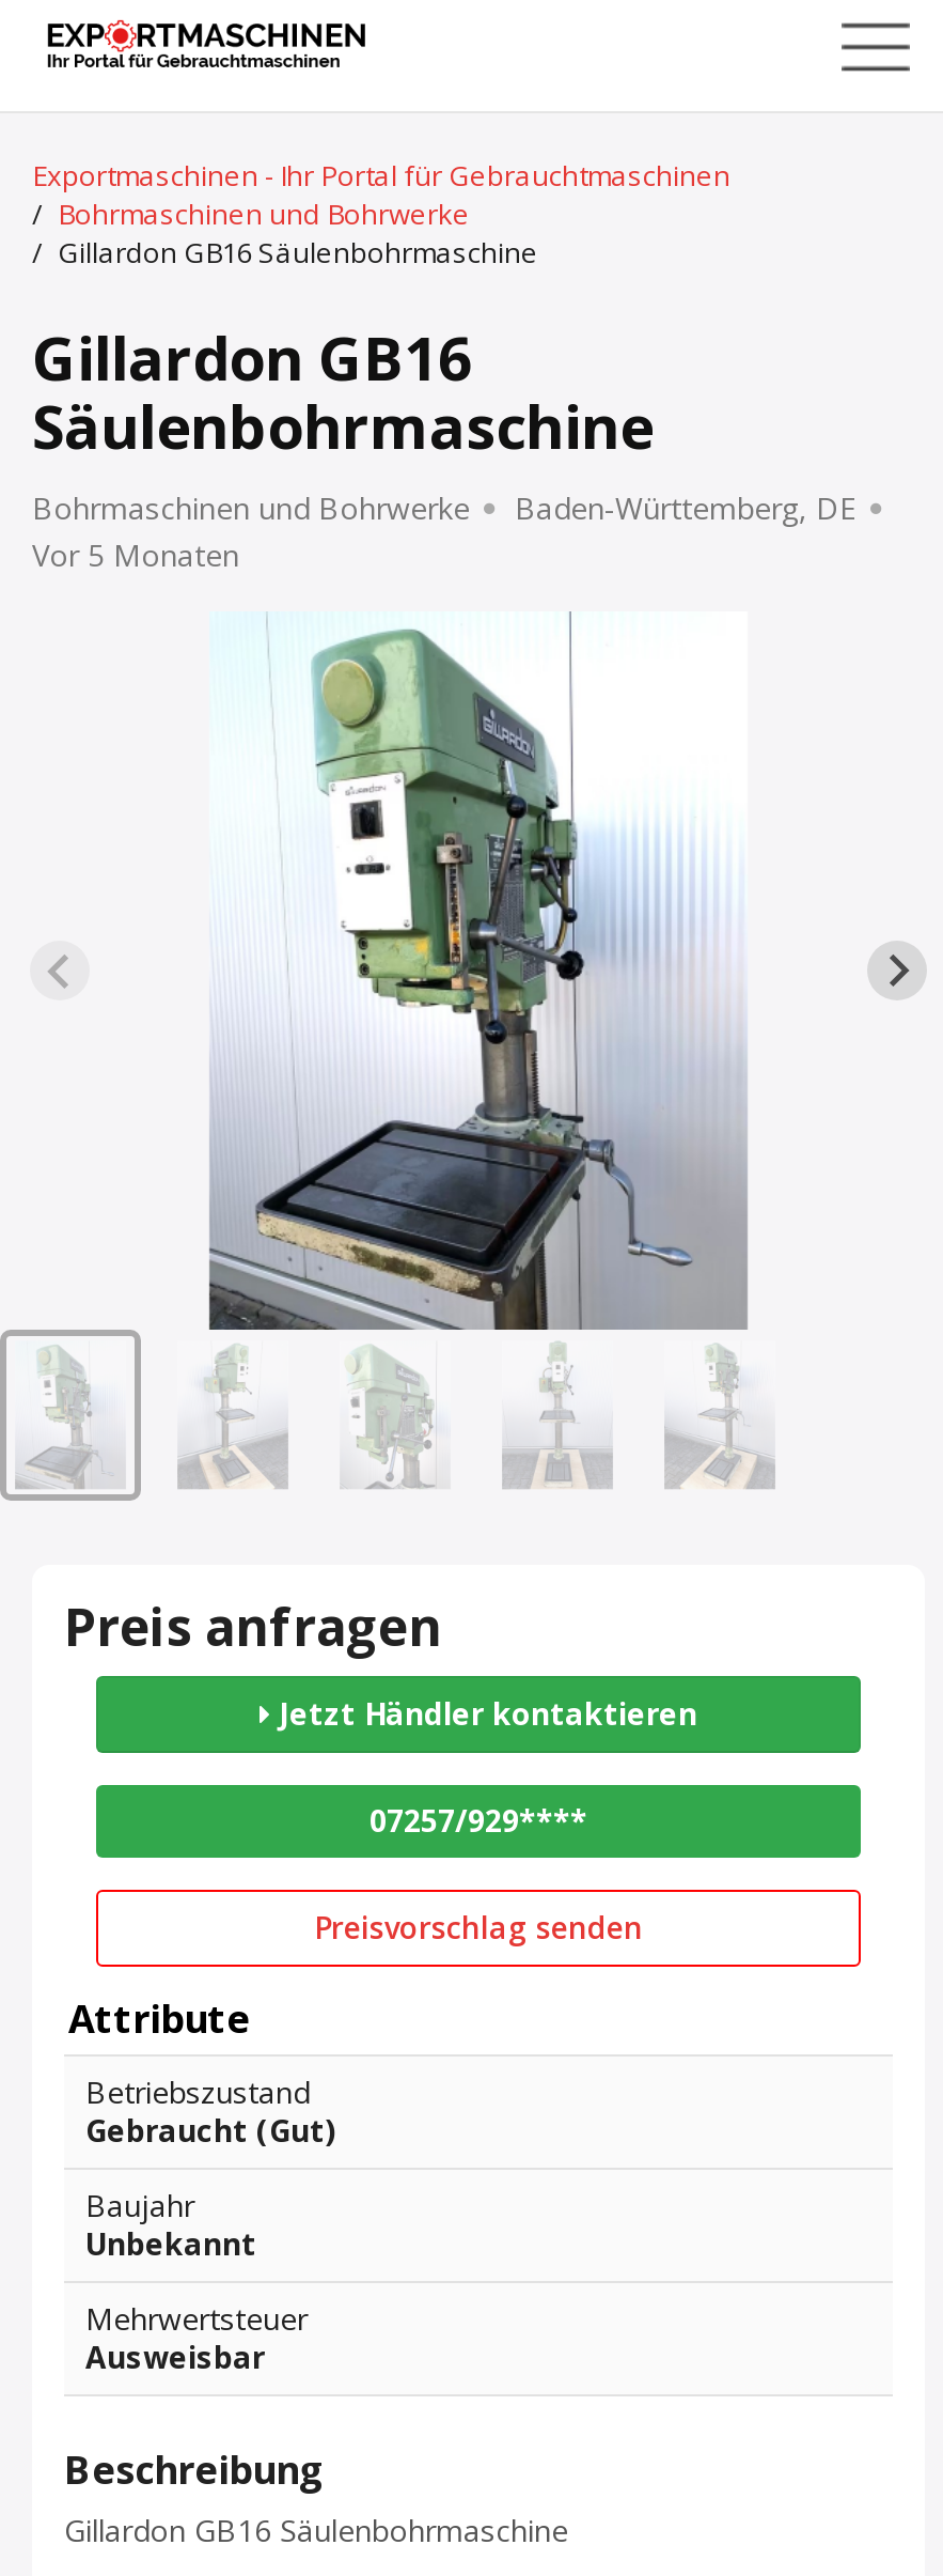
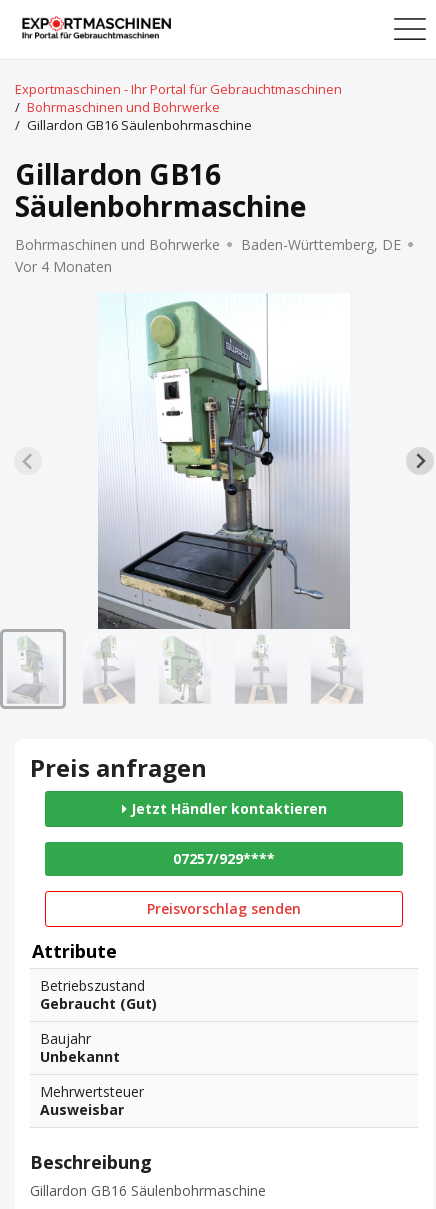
[32,534,239,575] Vor 5 Monaten -> [15,257,112,276] Vor 4 Monaten

